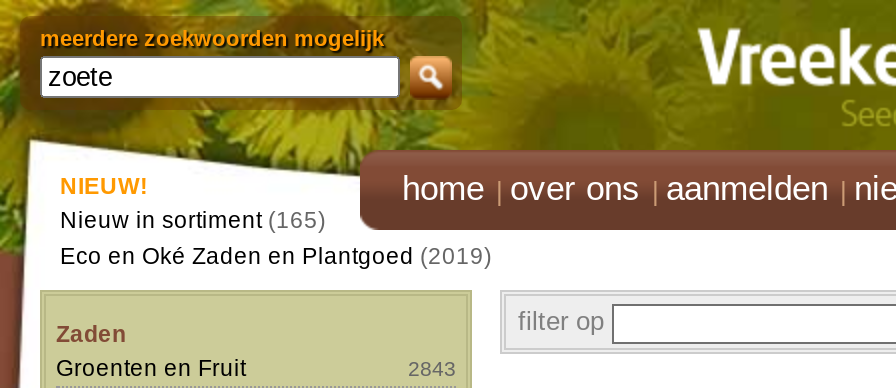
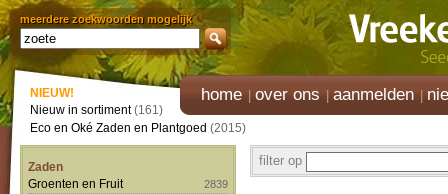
[60,206,326,232] Nieuw in sortiment (165) -> [30,103,163,116] Nieuw in sortiment (161)
[60,243,492,269] Eco en Oké Zaden en Plantgoed (2019) -> [30,121,246,134] Eco en Oké Zaden en Plantgoed (2015)
[408,356,456,380] 2843 -> [204,178,228,190] 2839

